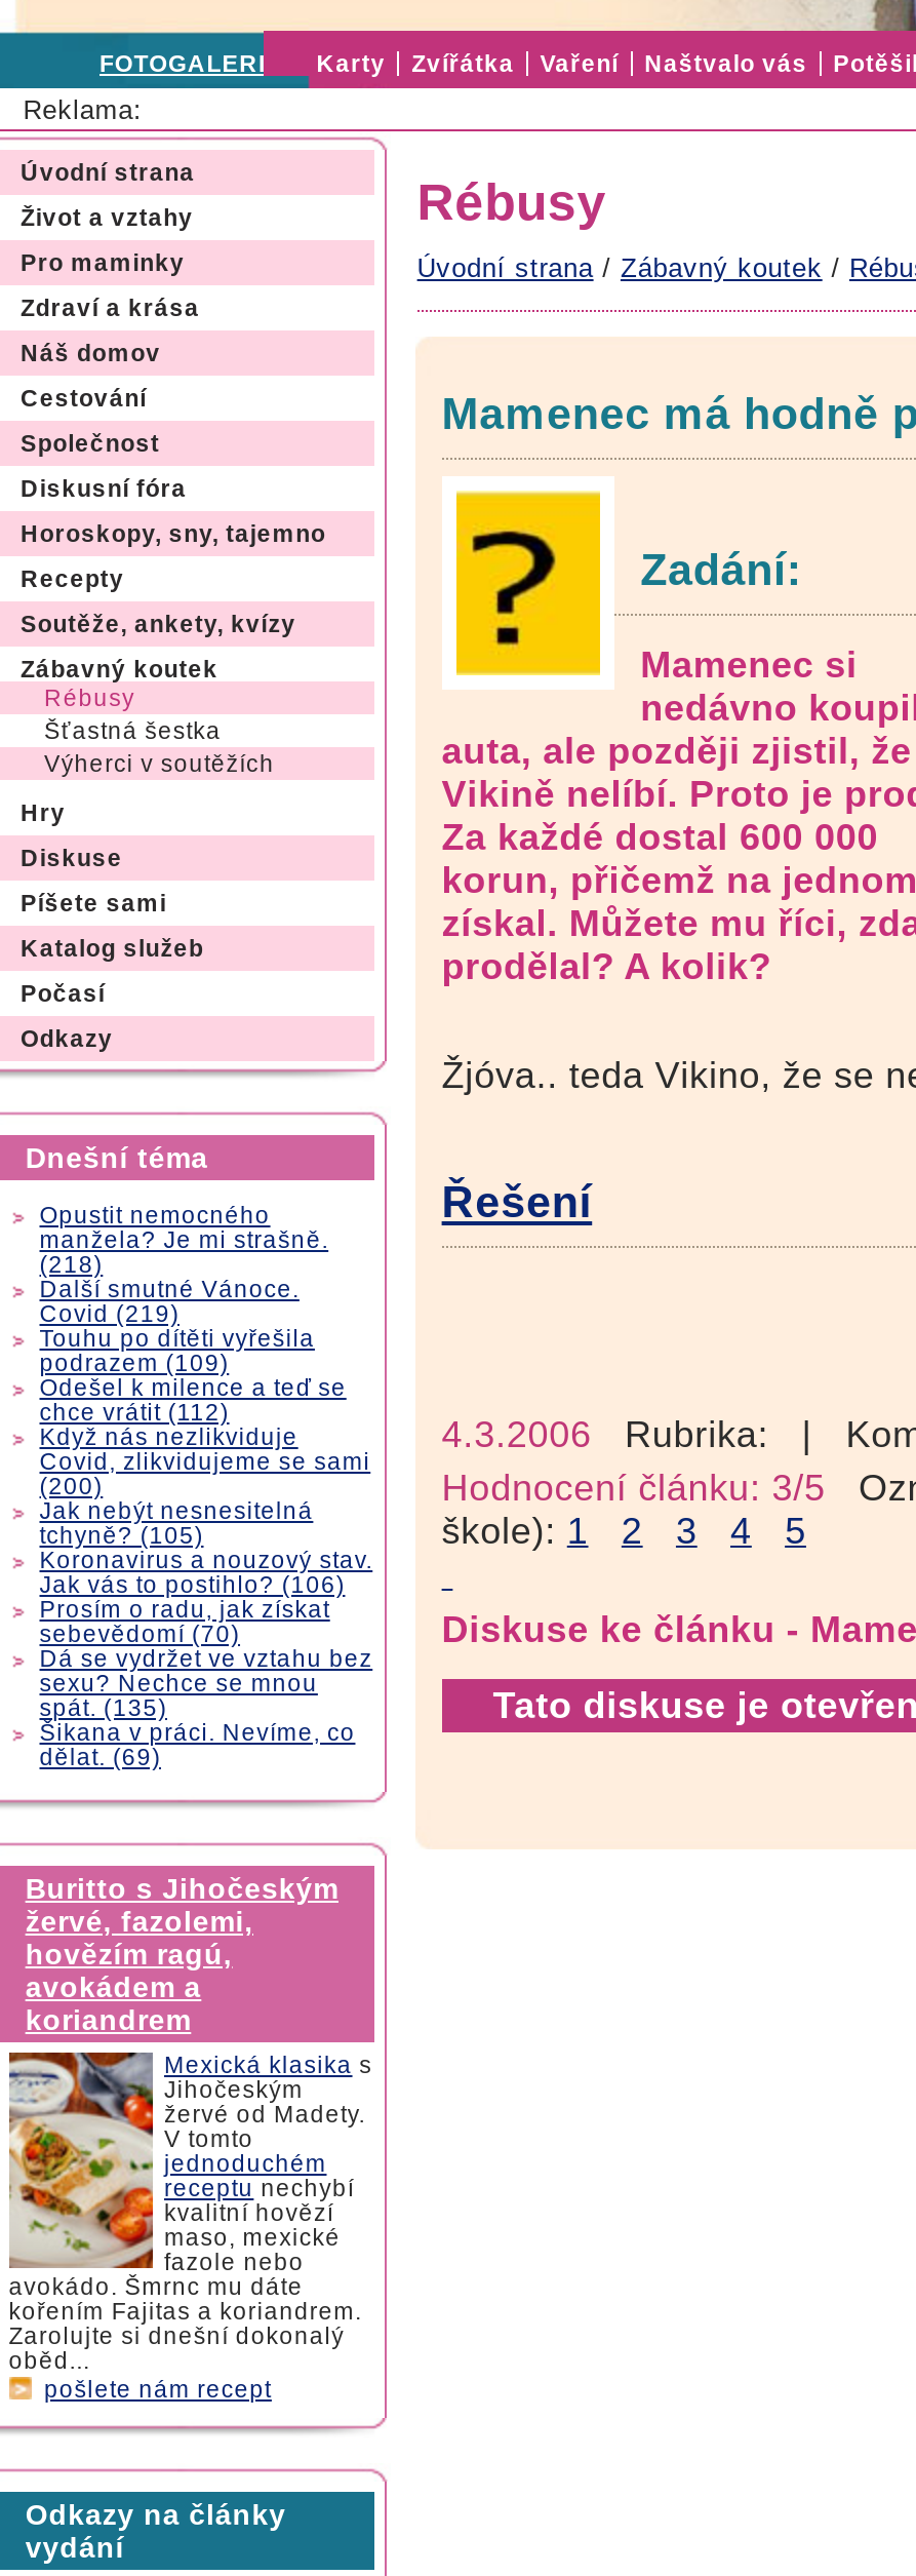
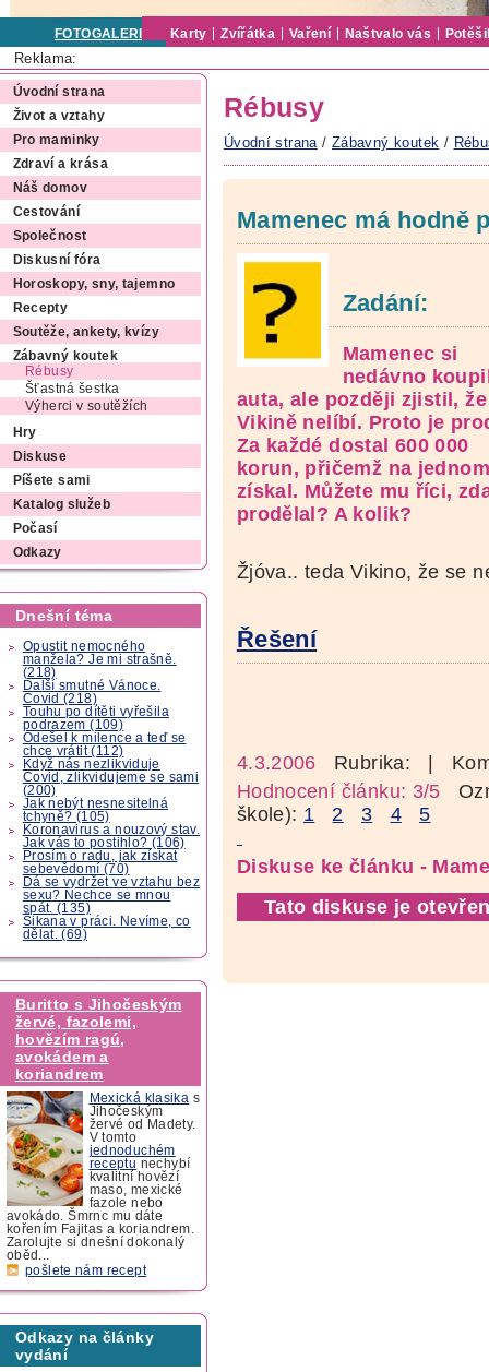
[40,1301,180,1325] Covid (219) -> [23,692,97,705] Covid (218)

